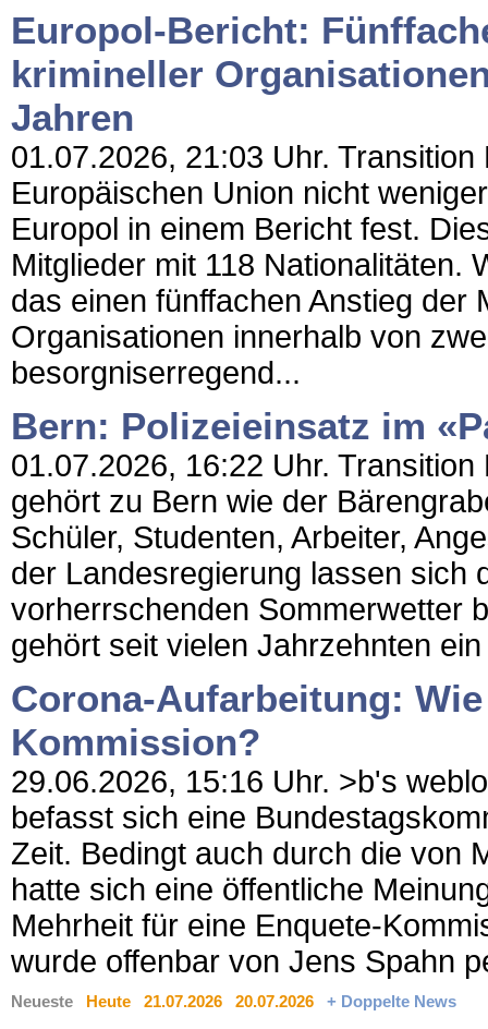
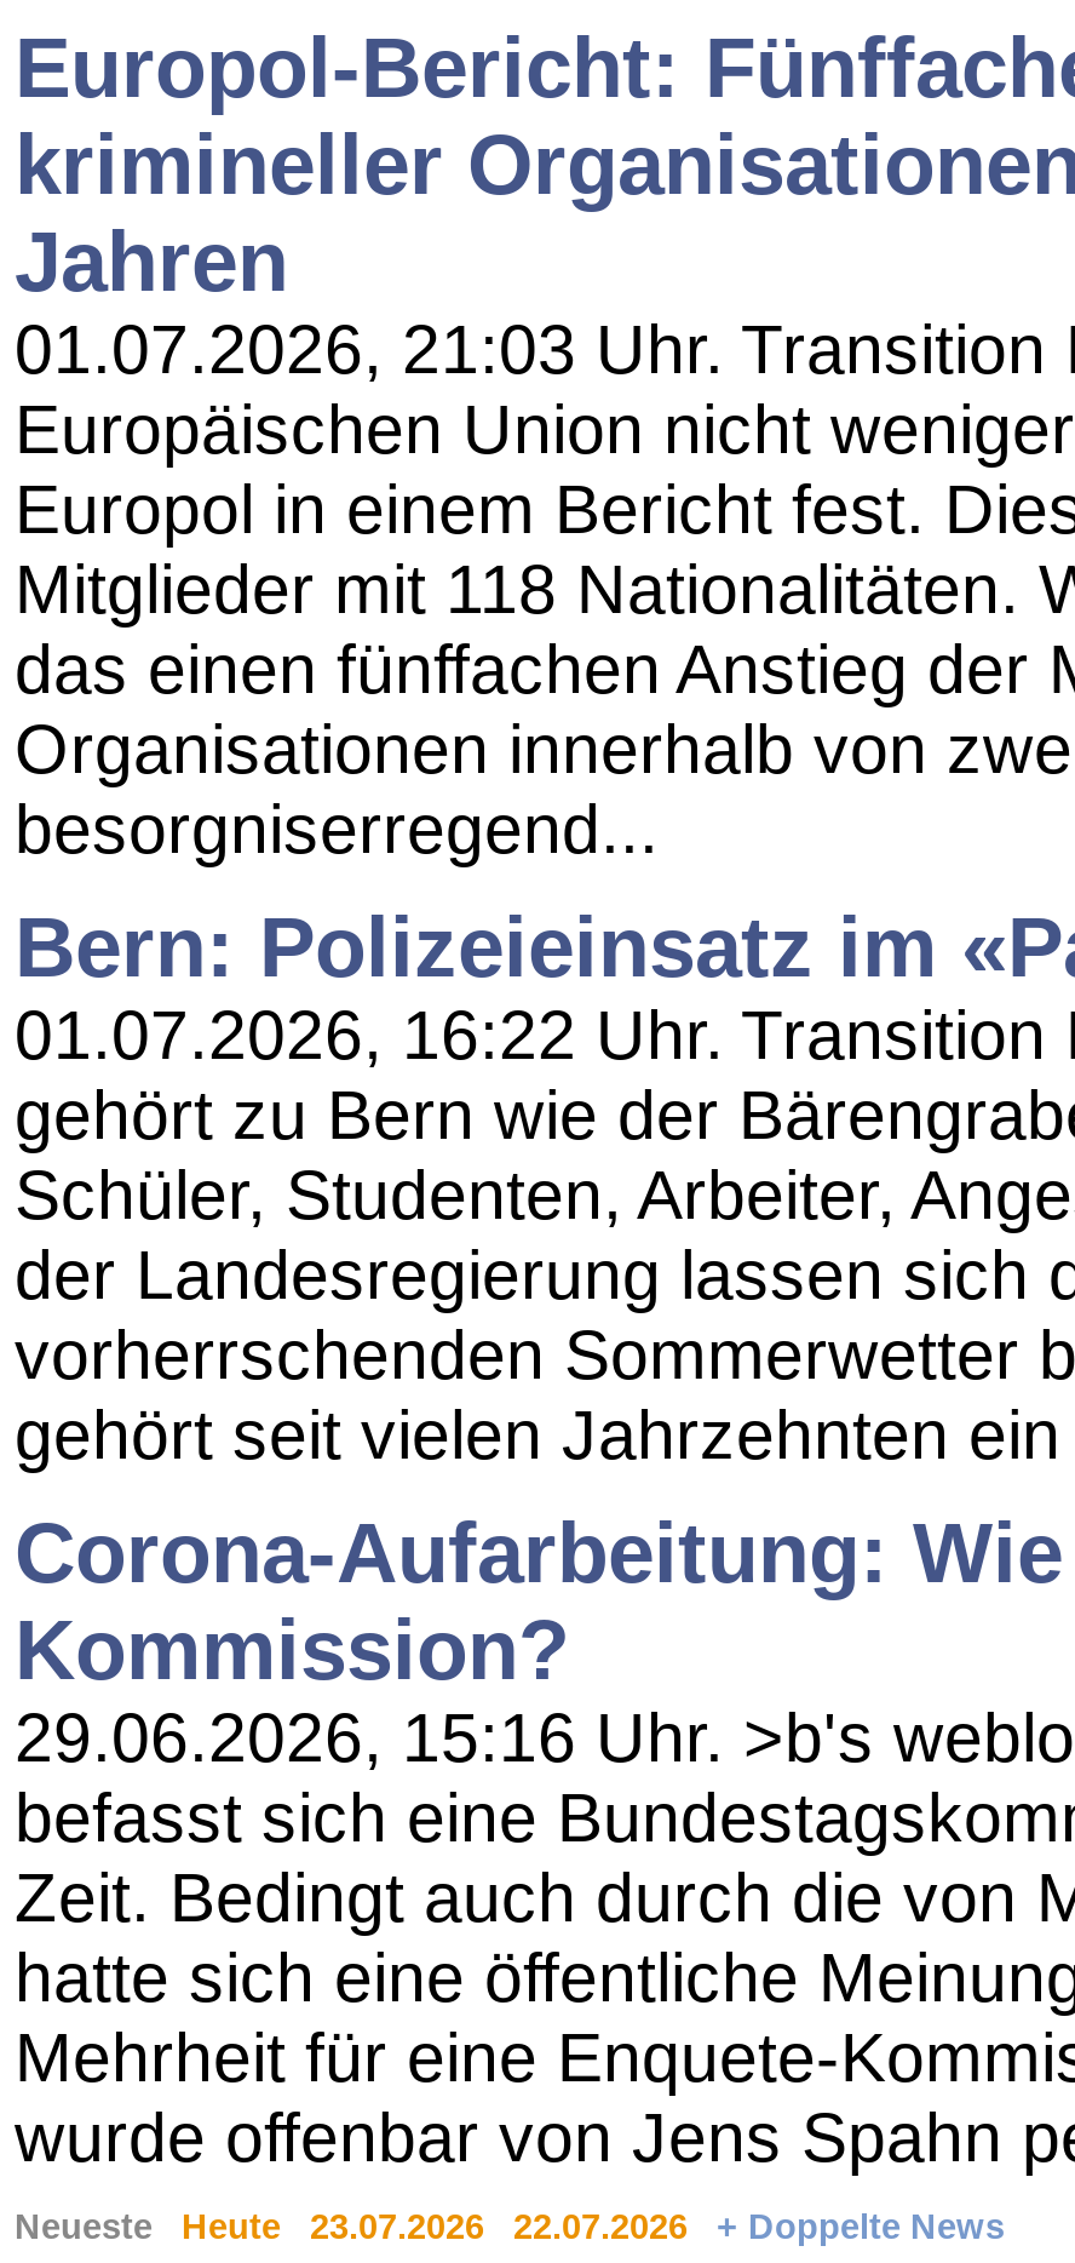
[144,993,222,1010] 21.07.2026 -> [310,2207,484,2246] 23.07.2026
[235,993,314,1010] 20.07.2026 -> [513,2207,688,2246] 22.07.2026

